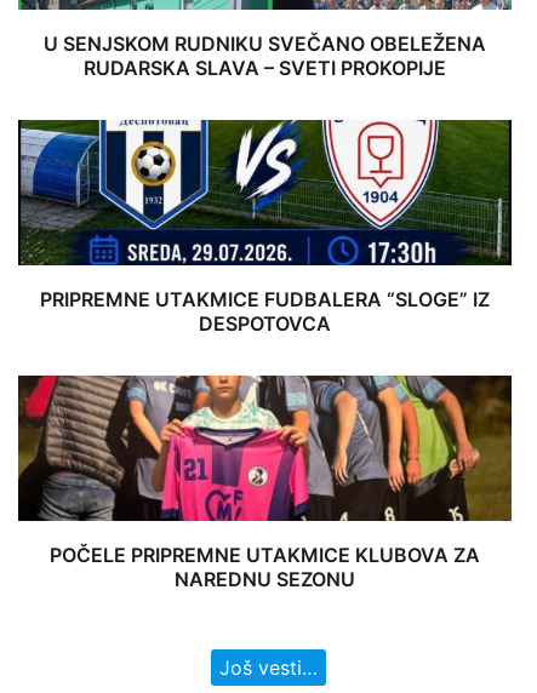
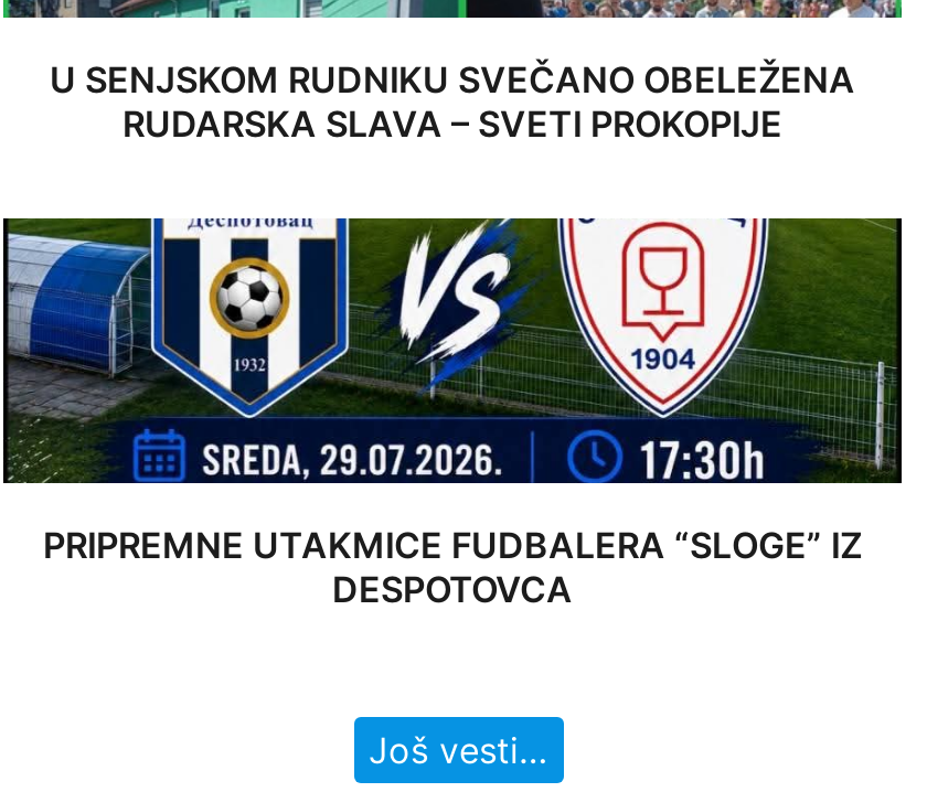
[17,374,513,591] [image] | POČELE PRIPREMNE UTAKMICE KLUBOVA ZA | NAREDNU SEZONU -> none

